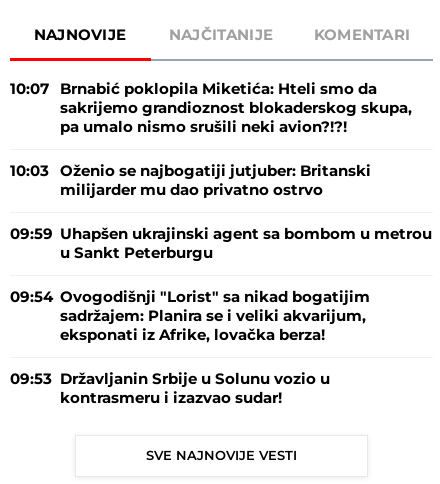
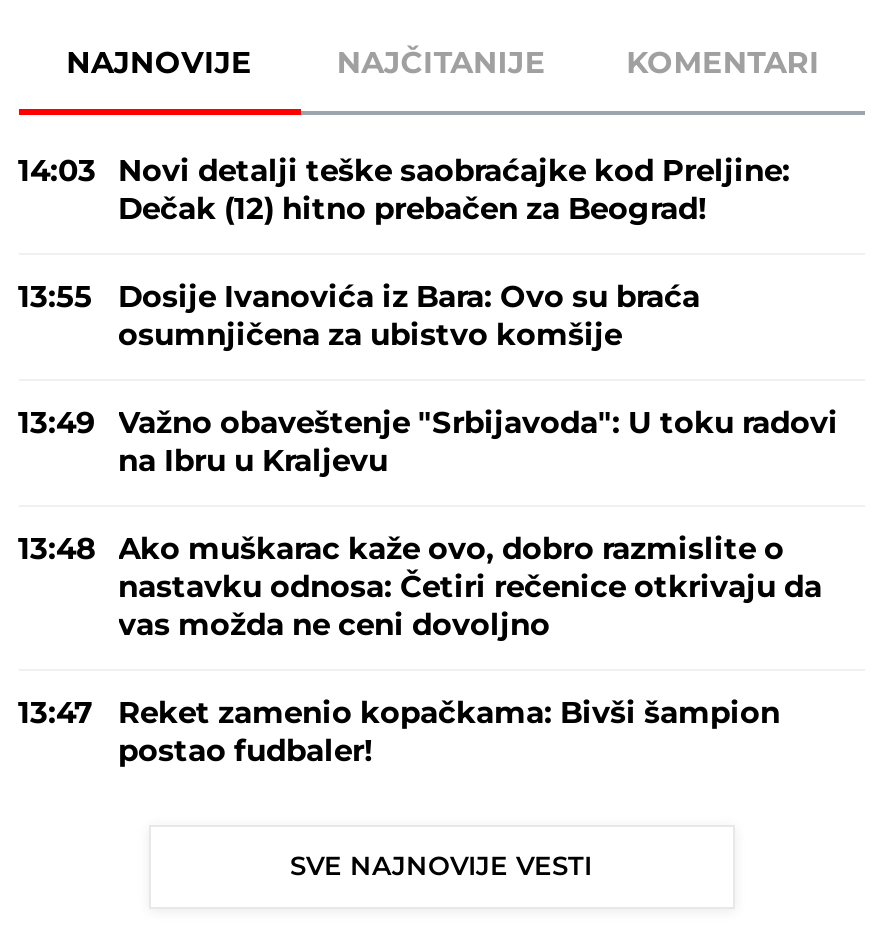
[9,78,48,101] 10:07 -> [18,150,96,196] 14:03
[59,78,411,139] Brnabić poklopila Miketića: Hteli smo da | sakrijemo grandioznost blokaderskog skupa, | pa umalo nismo srušili neki avion?!?! -> [118,150,790,234] Novi detalji teške saobraćajke kod Preljine: | Dečak (12) hitno prebačen za Beograd!
[9,160,48,183] 10:03 -> [18,276,92,322] 13:55
[59,160,370,202] Oženio se najbogatiji jutjuber: Britanski | milijarder mu dao privatno ostrvo -> [118,276,700,360] Dosije Ivanovića iz Bara: Ovo su braća | osumnjičena za ubistvo komšije
[9,223,52,246] 09:59 -> [18,402,96,448] 13:49
[59,223,431,265] Uhapšen ukrajinski agent sa bombom u metrou | u Sankt Peterburgu -> [118,402,838,486] Važno obaveštenje "Srbijavoda": U toku radovi | na Ibru u Kraljevu
[9,286,52,309] 09:54 -> [18,528,96,574] 13:48
[59,286,369,347] Ovogodišnji "Lorist" sa nikad bogatijim | sadržajem: Planira se i veliki akvarijum, | eksponati iz Afrike, lovačka berza! -> [118,528,822,650] Ako muškarac kaže ovo, dobro razmislite o | nastavku odnosa: Četiri rečenice otkrivaju da | vas možda ne ceni dovoljno
[9,368,51,391] 09:53 -> [18,692,92,738] 13:47
[59,368,329,410] Državljanin Srbije u Solunu vozio u | kontrasmeru i izazvao sudar! -> [118,692,780,776] Reket zamenio kopačkama: Bivši šampion | postao fudbaler!

